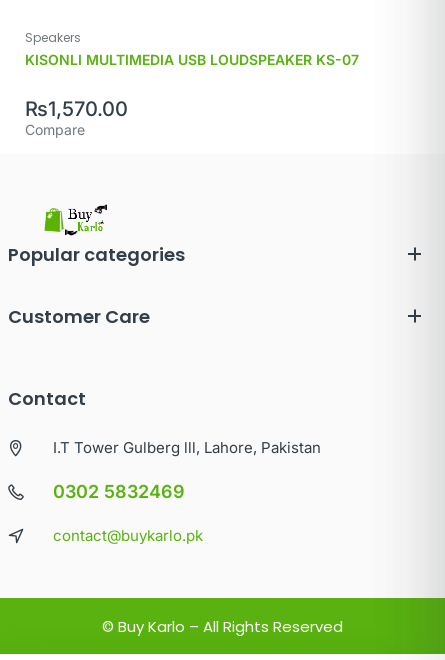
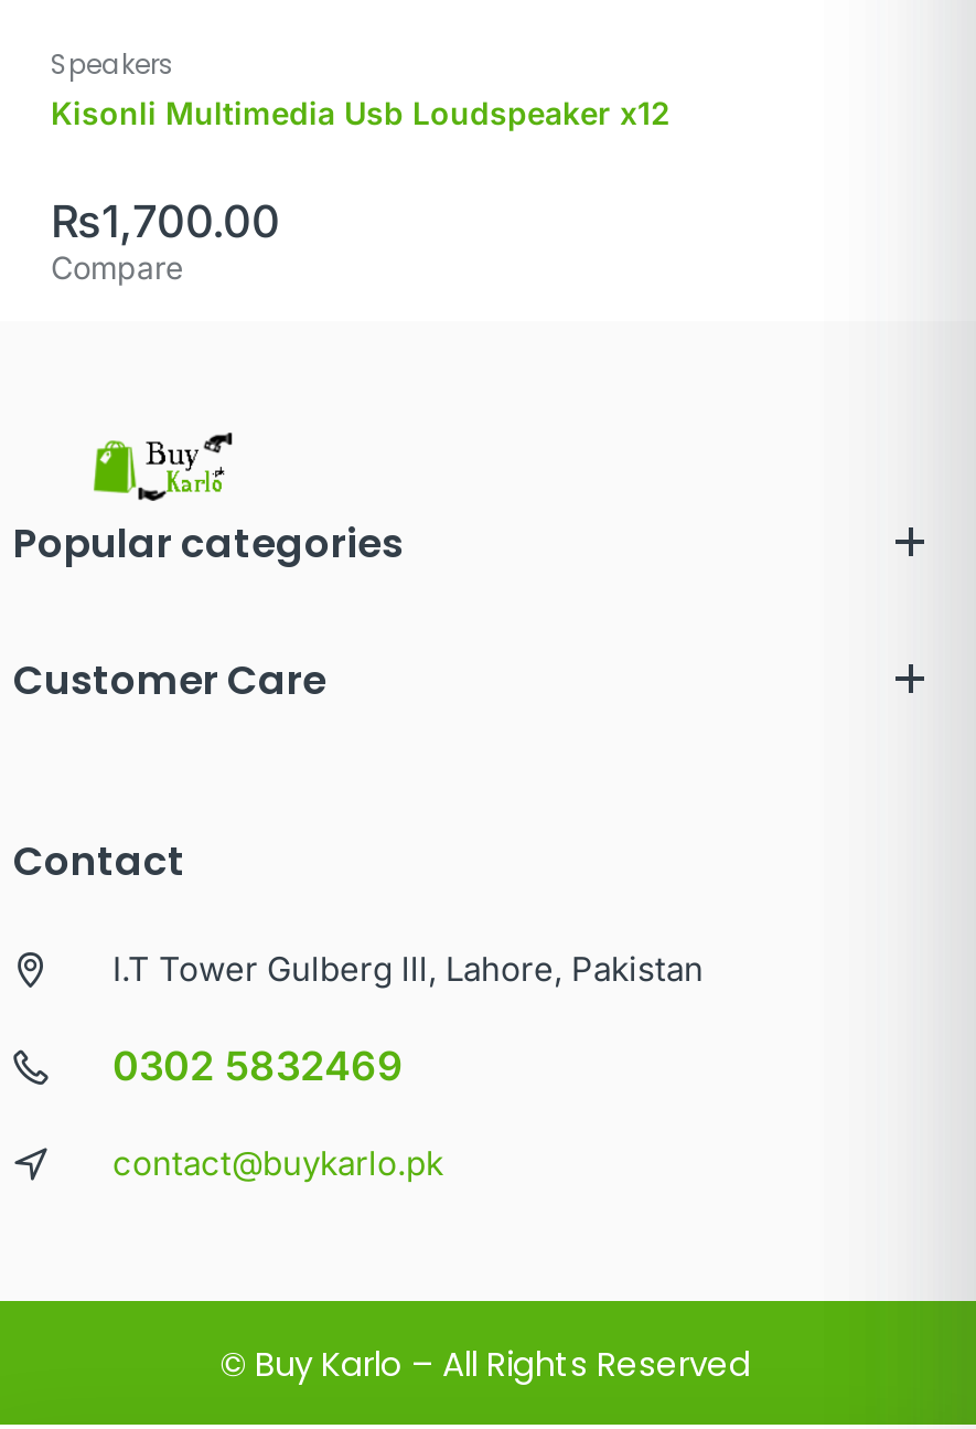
[25,51,359,68] KISONLI MULTIMEDIA USB LOUDSPEAKER KS-07 -> [51,95,671,132] Kisonli Multimedia Usb Loudspeaker x12
[25,97,128,121] ₨1,570.00 -> [51,196,280,249] ₨1,700.00

